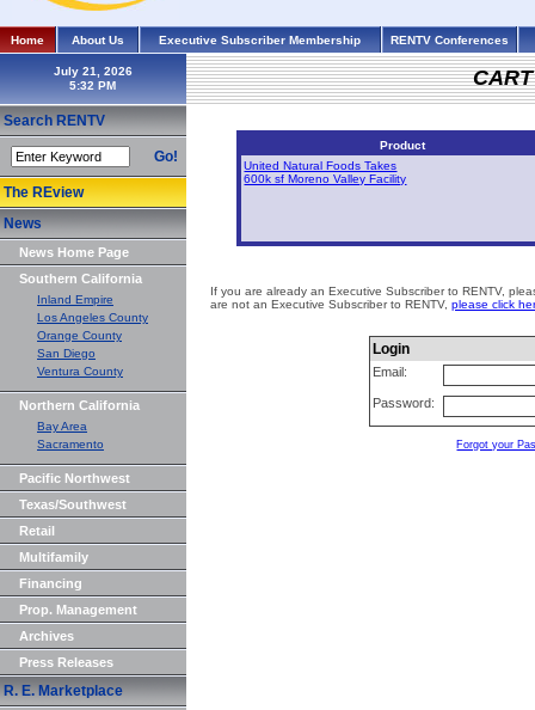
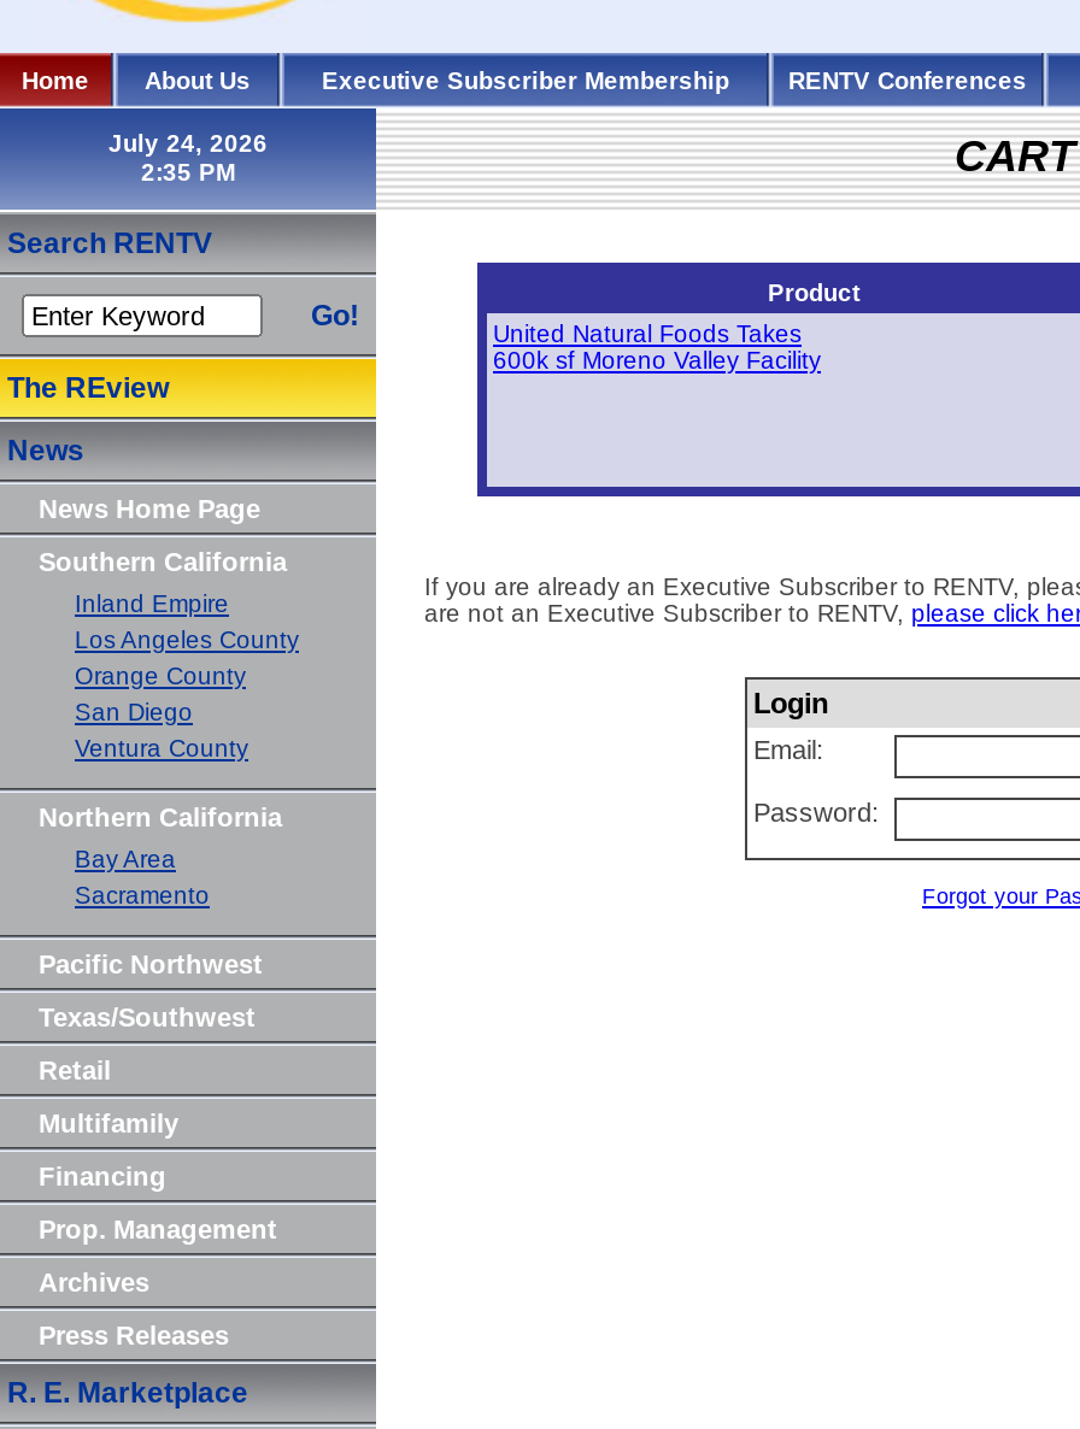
[54,65,133,78] July 21, 2026 -> [108,130,268,157] July 24, 2026

